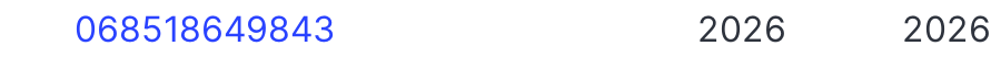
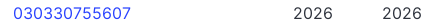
[75,6,335,50] 068518649843 -> [13,3,131,23] 030330755607

